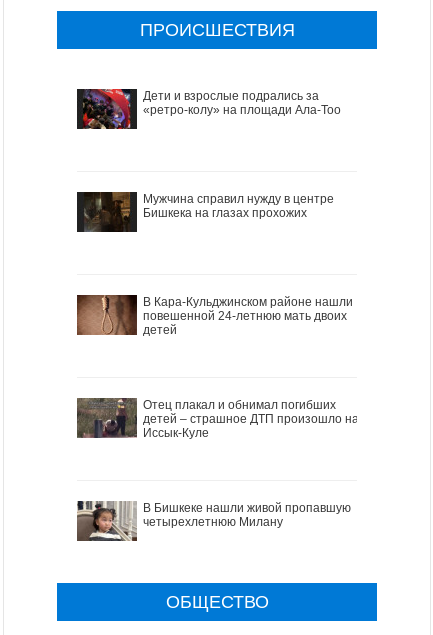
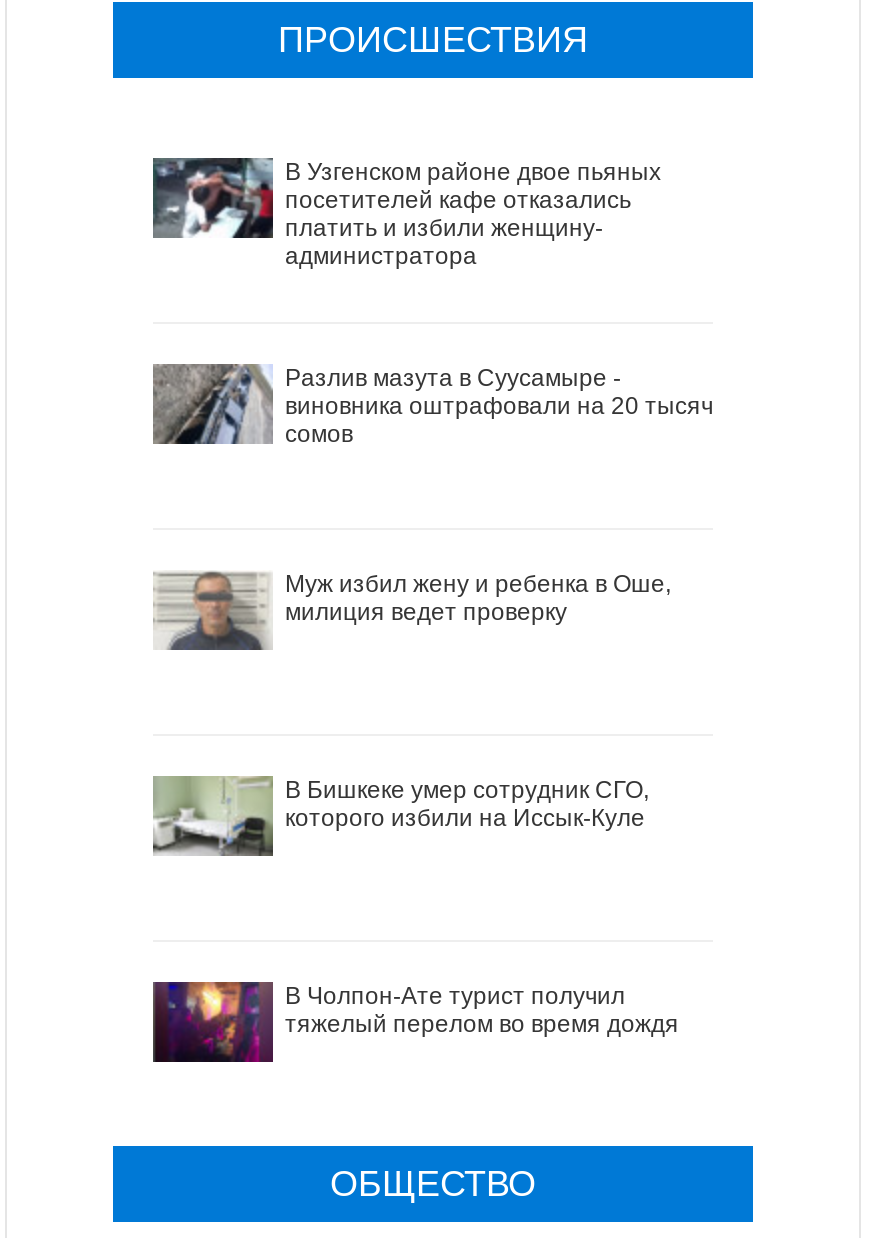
[77,88,341,130] [image] | Дети и взрослые подрались за | «ретро-колу» на площади Ала-Тоо -> [153,156,661,270] [image] | В Узгенском районе двое пьяных | посетителей кафе отказались | платить и избили женщину- | администратора
[77,192,334,233] [image] | Мужчина справил нужду в центре | Бишкека на глазах прохожих -> [153,364,713,448] [image] | Разлив мазута в Суусамыре - | виновника оштрафовали на 20 тысяч | сомов
[76,294,353,337] [image] | В Кара-Кульджинском районе нашли | повешенной 24-летнюю мать двоих | детей -> [153,570,671,652] [image] | Муж избил жену и ребенка в Оше, | милиция ведет проверку
[76,398,359,440] [image] | Отец плакал и обнимал погибших | детей – страшное ДТП произошло на | Иссык-Куле -> [153,776,649,856] [image] | В Бишкеке умер сотрудник СГО, | которого избили на Иссык-Куле
[77,501,351,542] [image] | В Бишкеке нашли живой пропавшую | четырехлетнюю Милану -> [153,982,679,1062] [image] | В Чолпон-Ате турист получил | тяжелый перелом во время дождя

